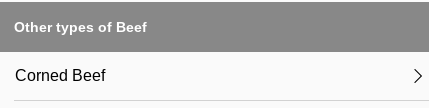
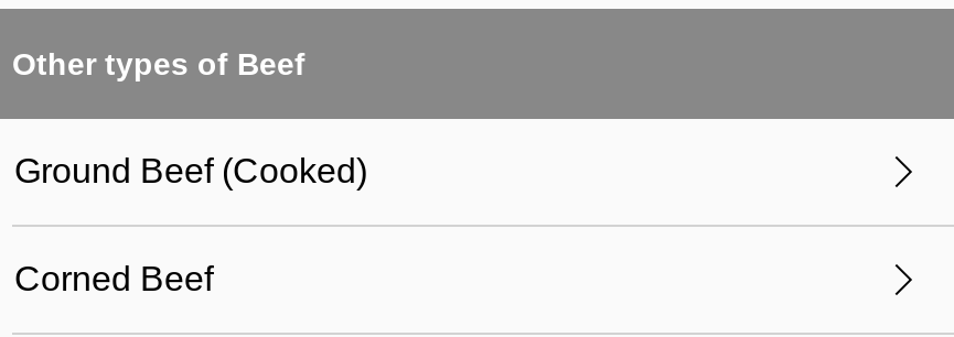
none -> [14,152,367,189] Ground Beef (Cooked)

